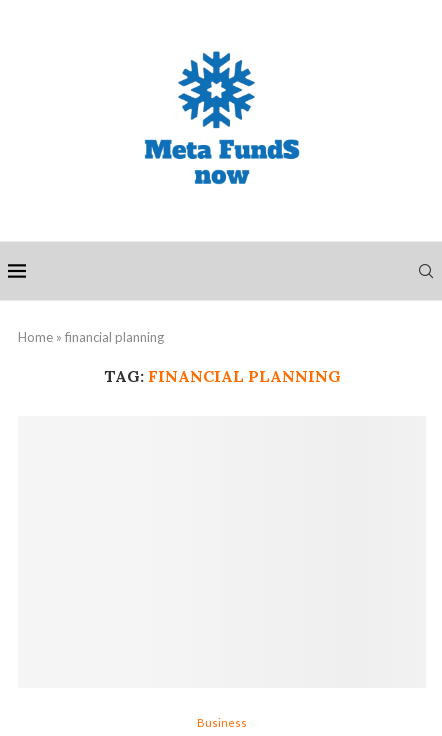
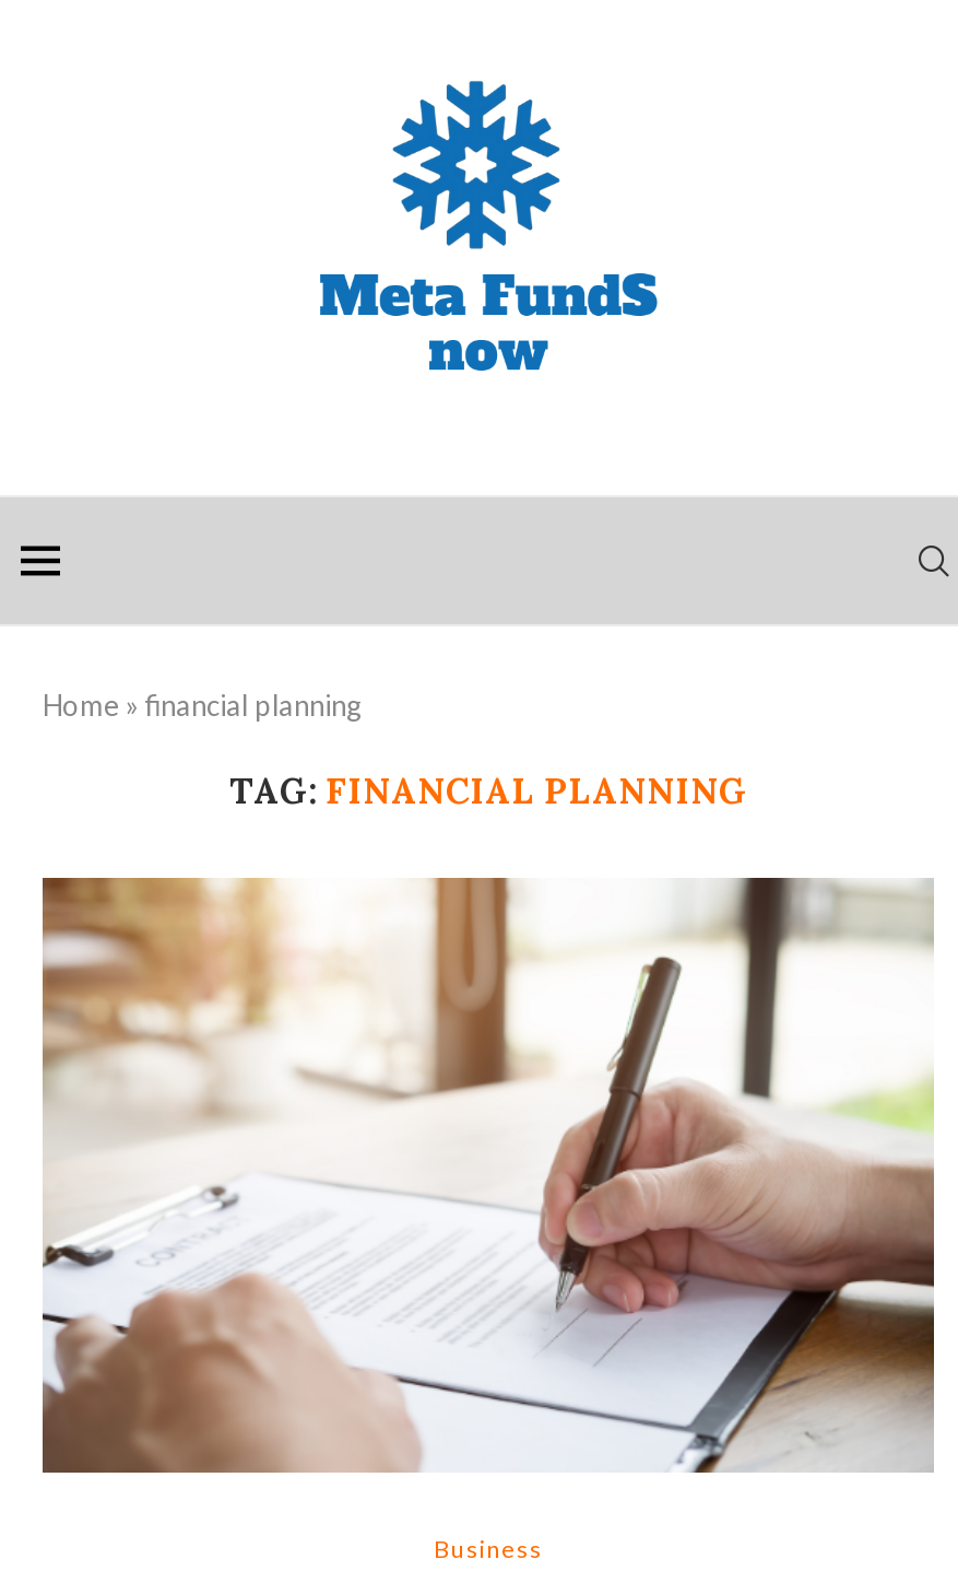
none -> [40,876,936,1475] [image]

